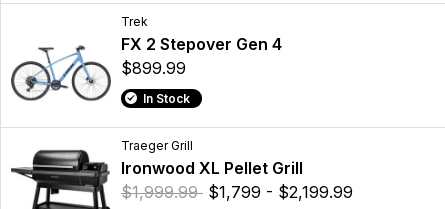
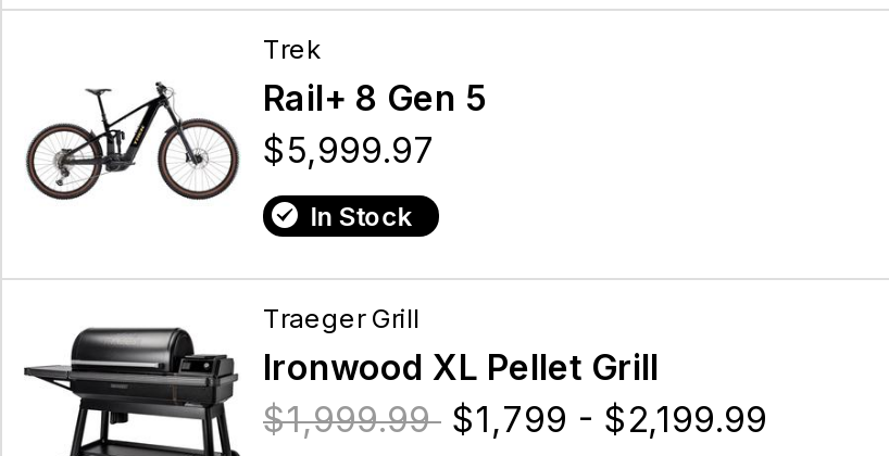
[10,34,282,102] [image] | FX 2 Stepover Gen 4 | $899.99 -> [24,76,487,221] [image] | Rail+ 8 Gen 5 | $5,999.97

